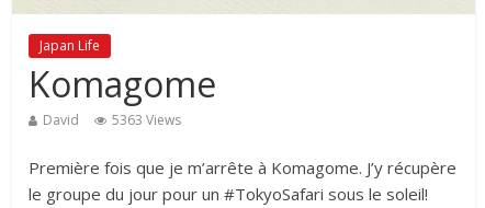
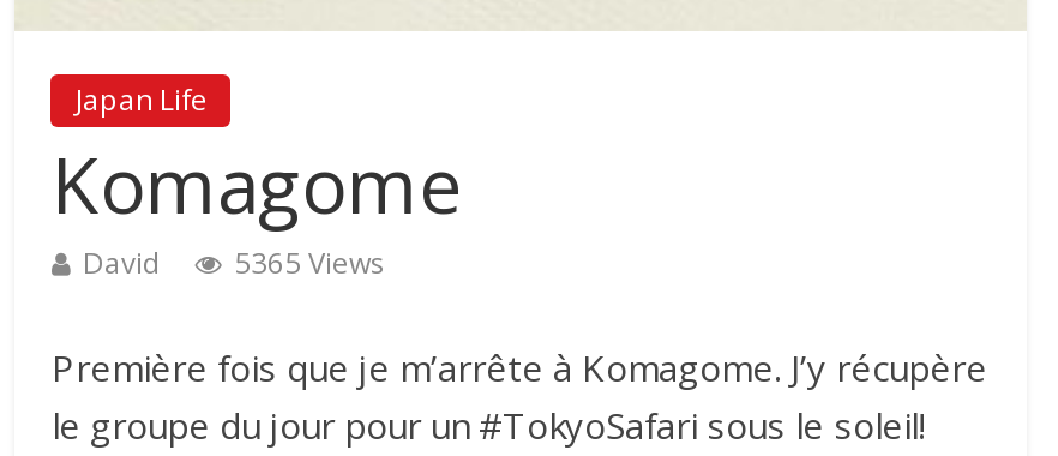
[43,110,181,129] David 5363 Views -> [83,242,385,283] David 5365 Views

